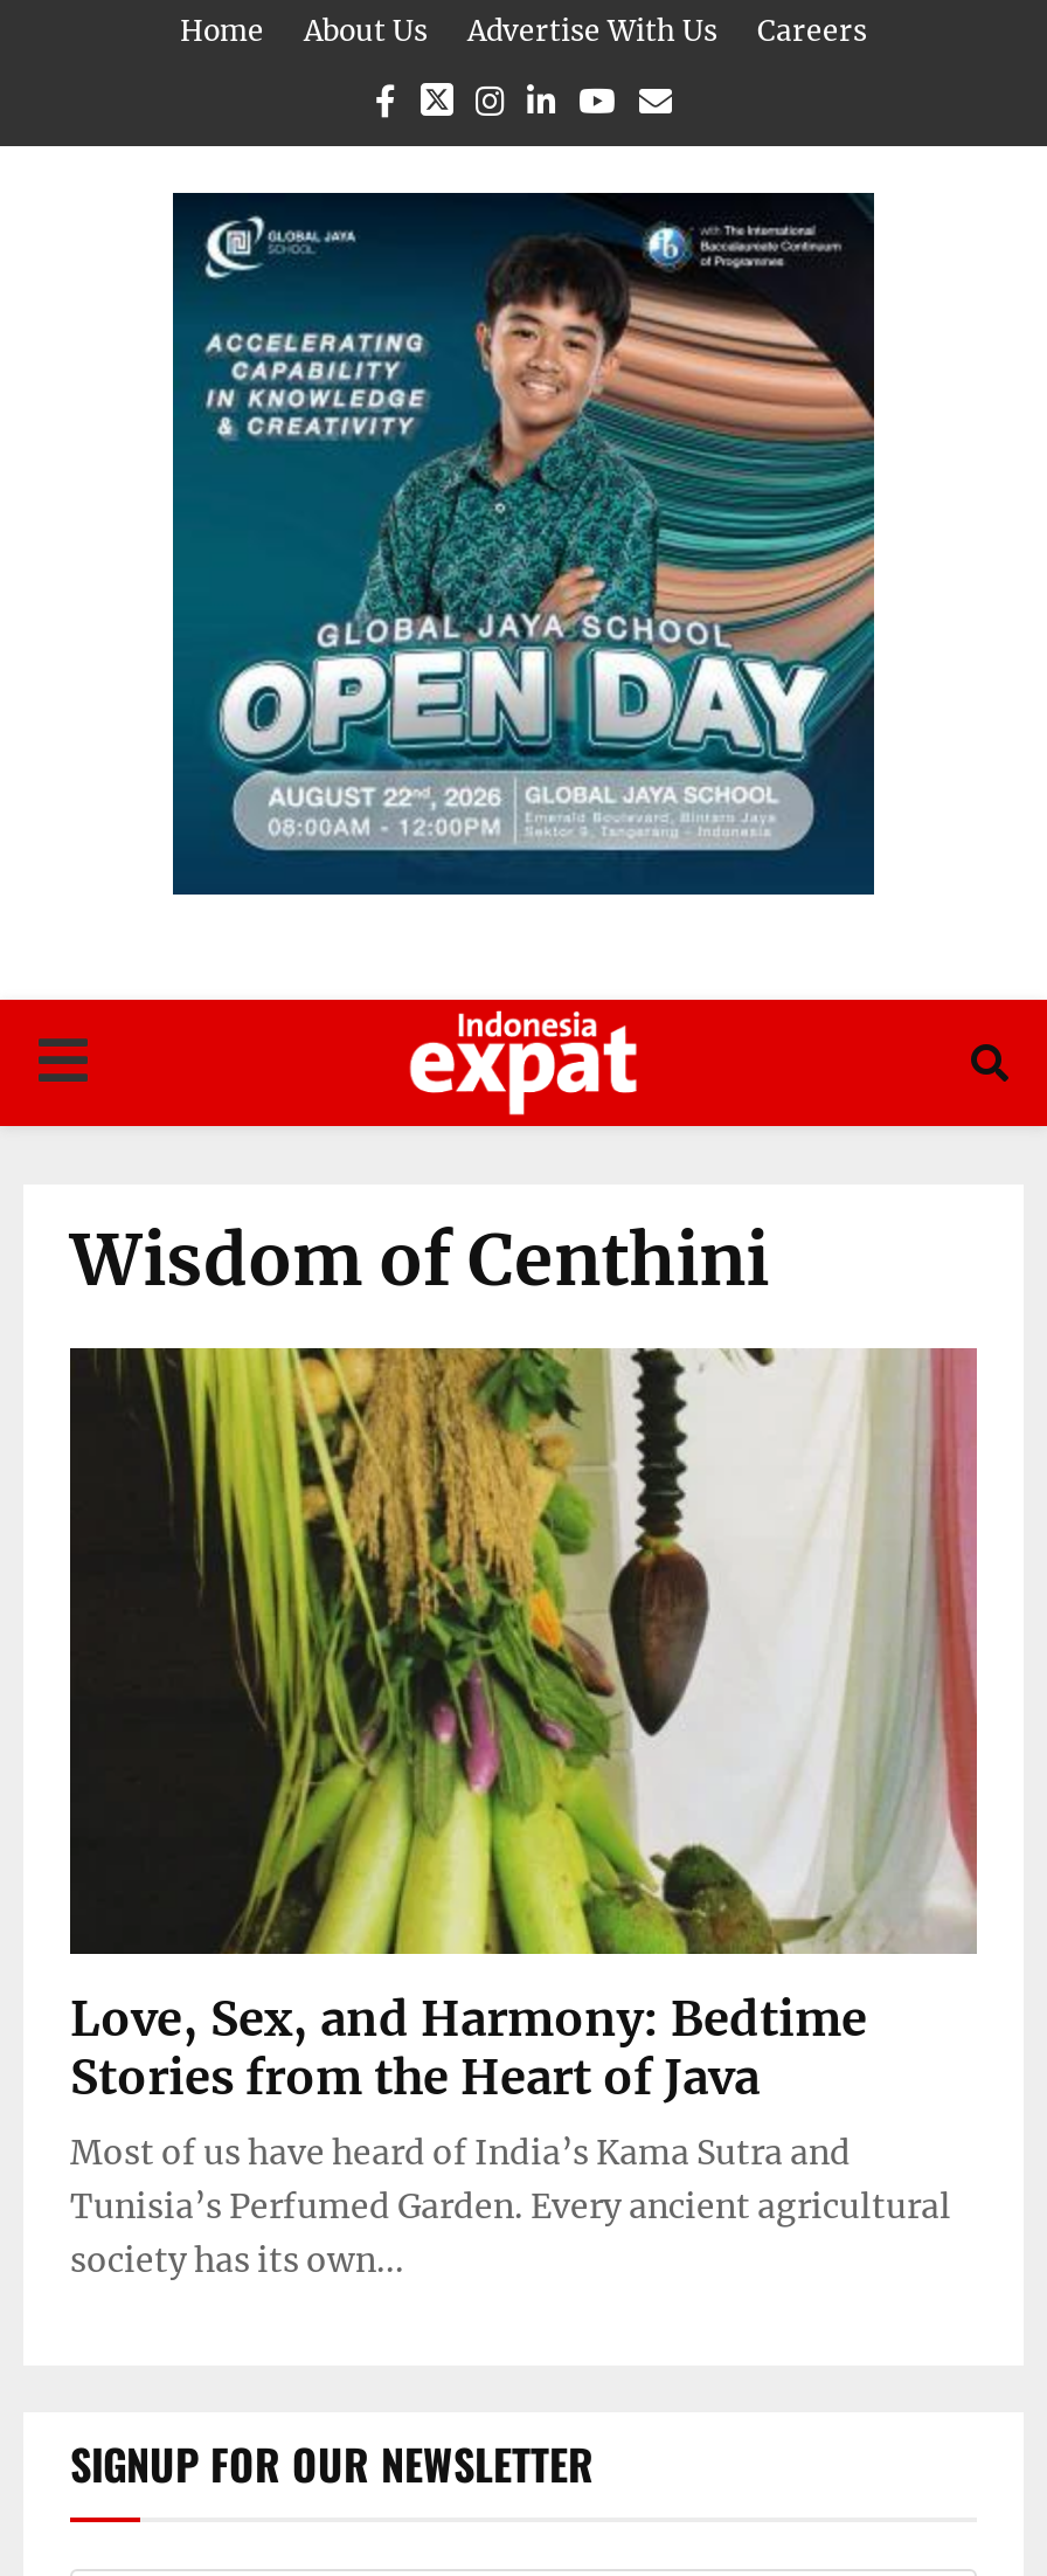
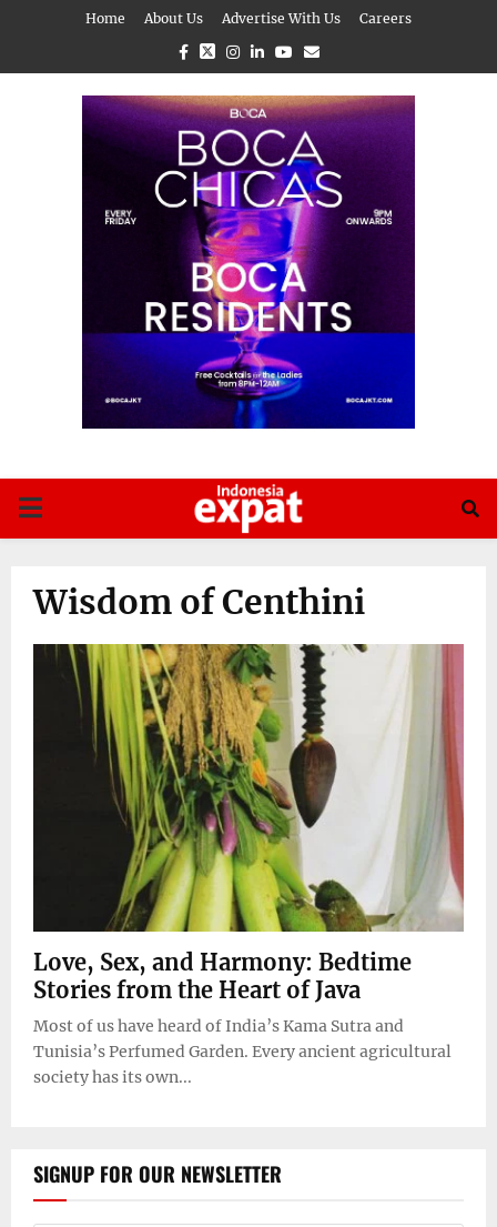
[173,191,876,897] [image] -> [82,94,416,430] [image]

